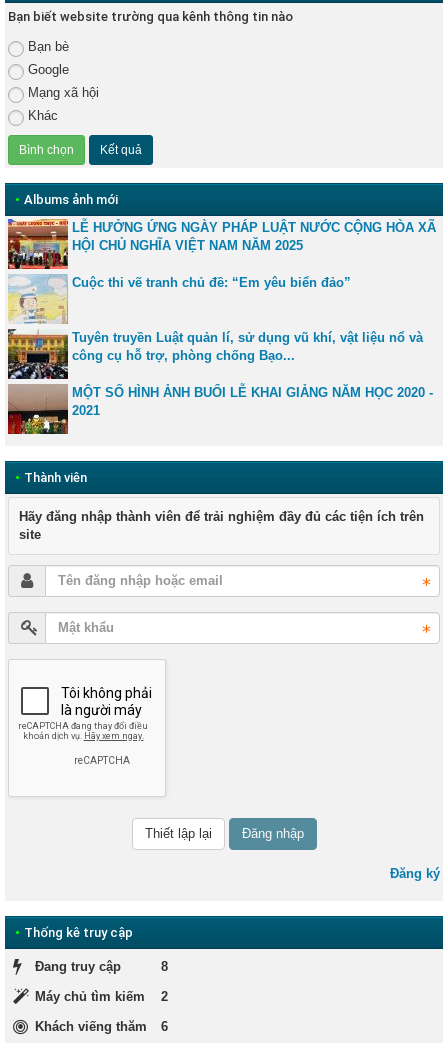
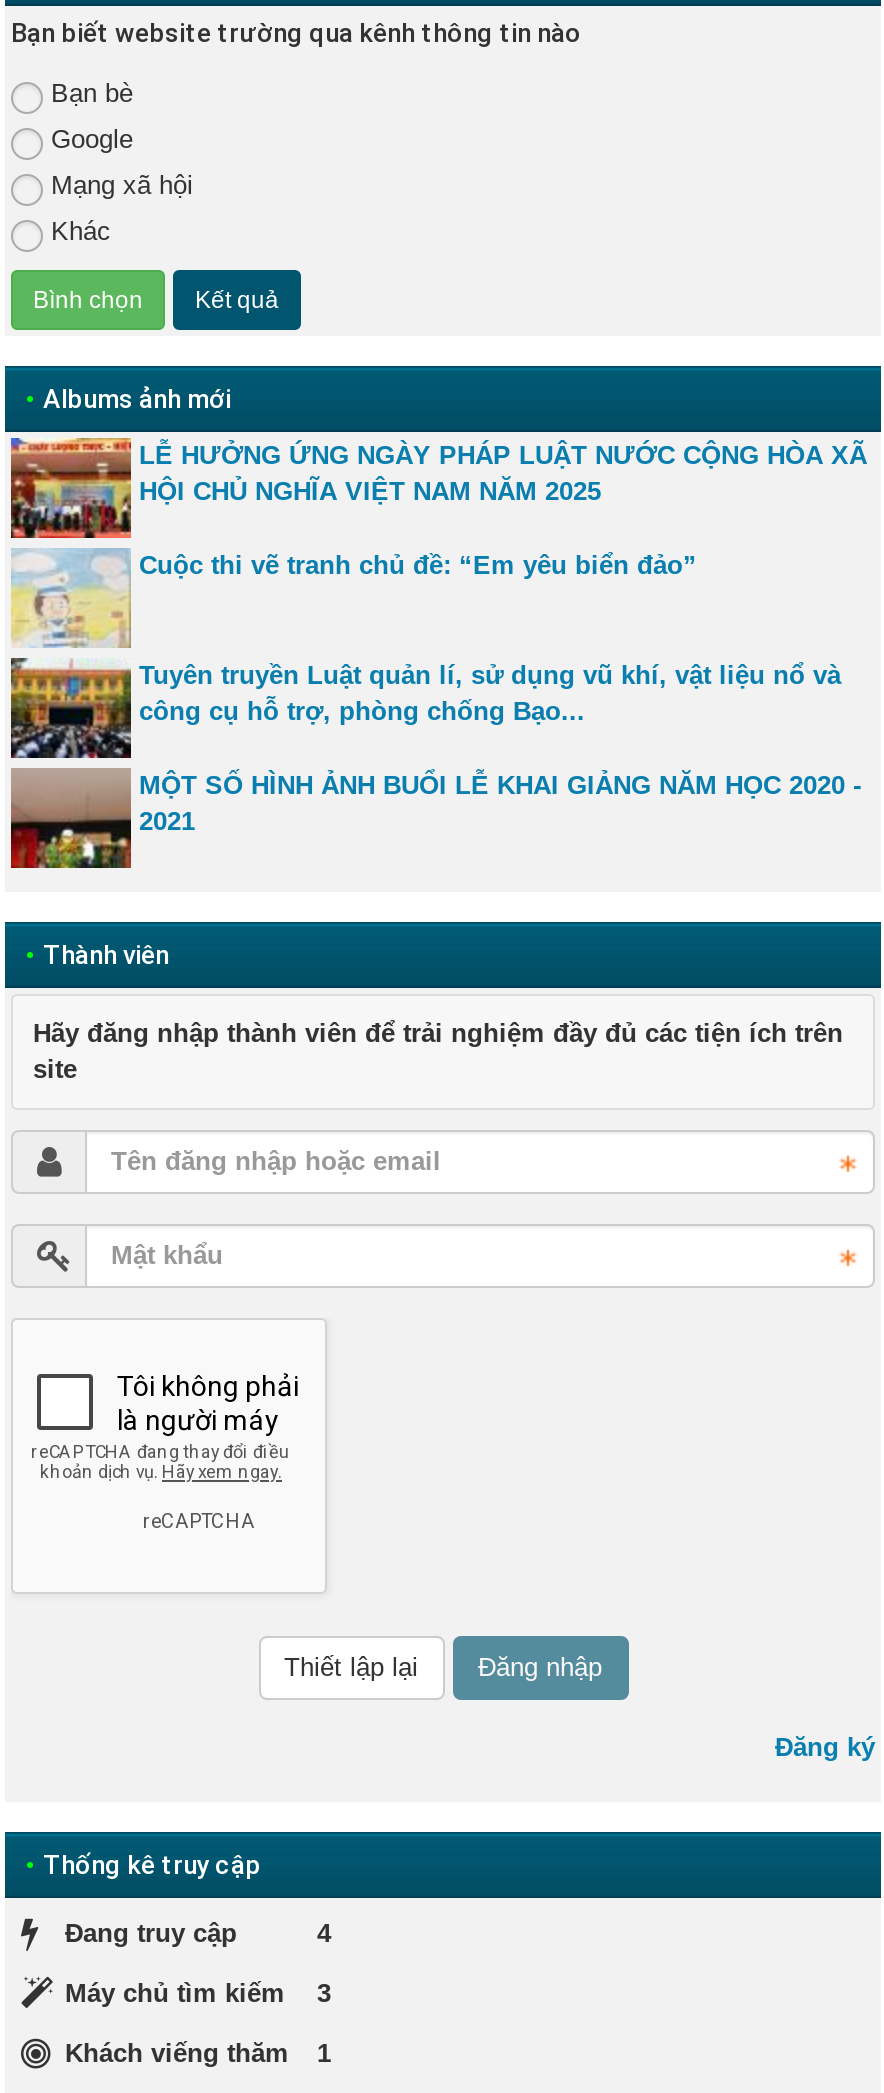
[161,959,168,974] 8 -> [317,1918,331,1948] 4
[35,989,168,1004] Máy chủ tìm kiếm 2 -> [65,1978,331,2008] Máy chủ tìm kiếm 3
[35,1019,168,1034] Khách viếng thăm 6 -> [65,2038,331,2068] Khách viếng thăm 1

